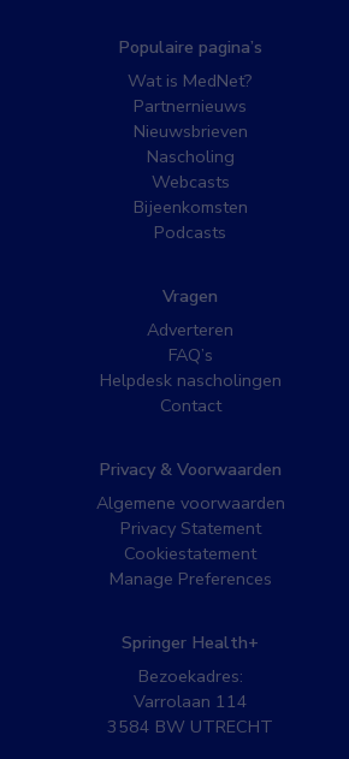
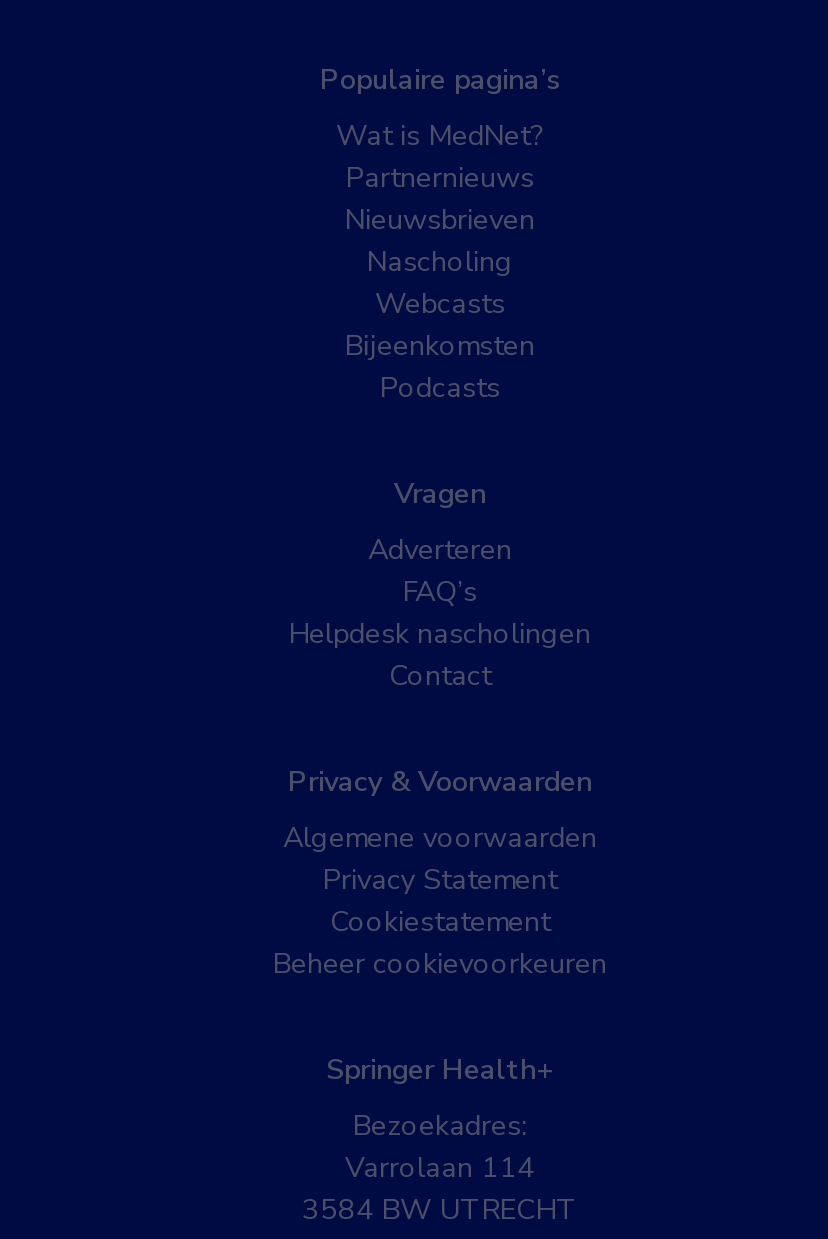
[109,567,271,591] Manage Preferences -> [273,943,607,983] Beheer cookievoorkeuren

